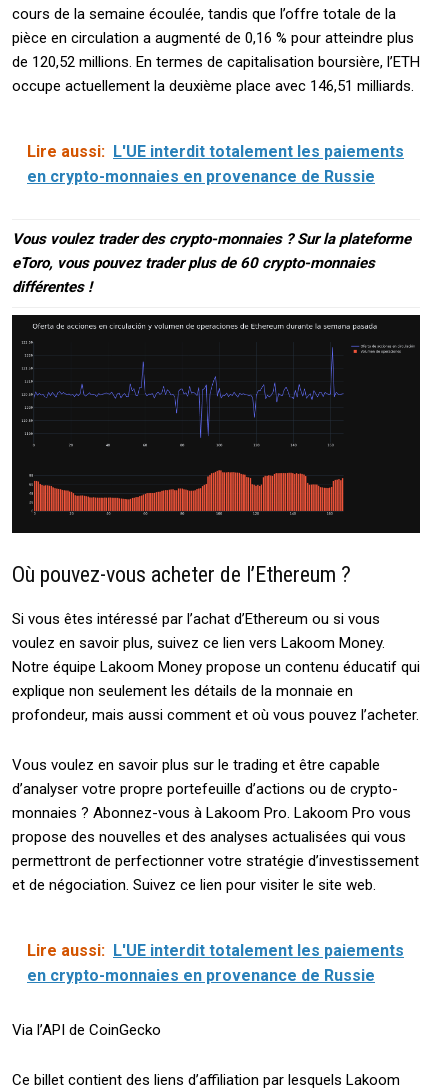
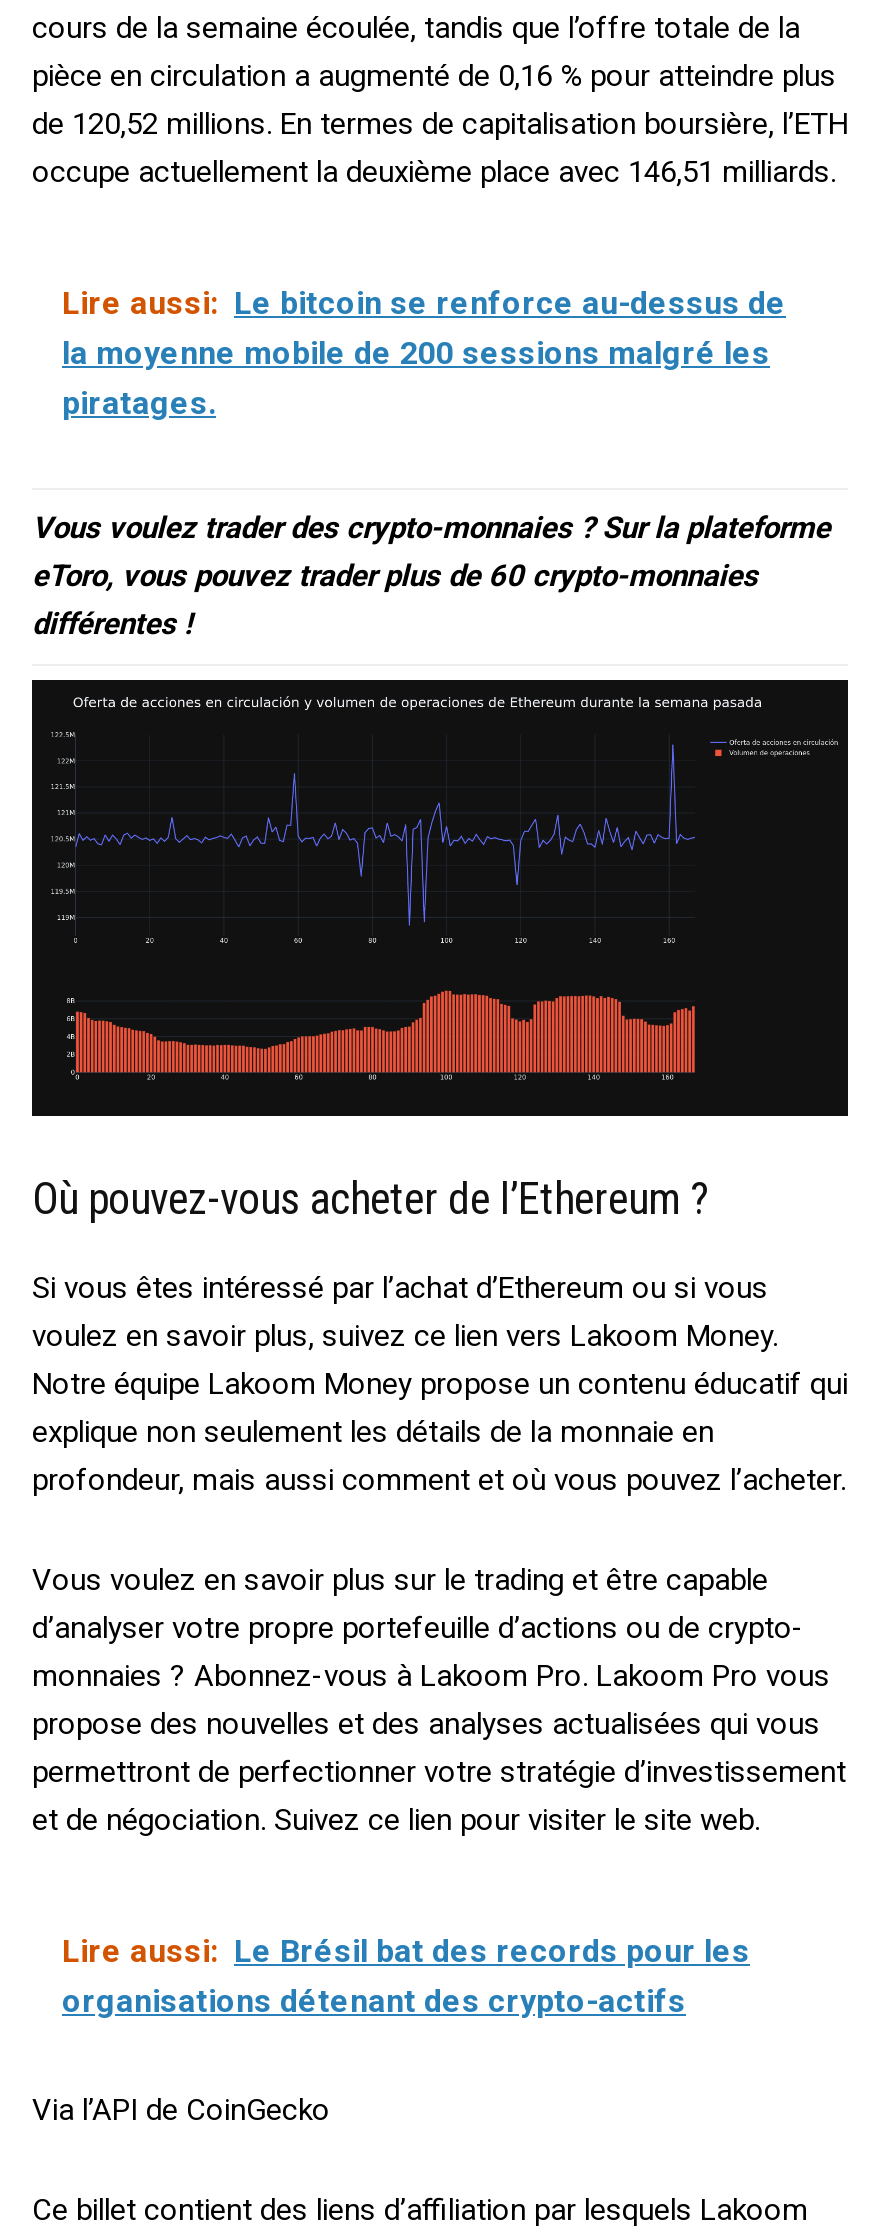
[27,142,404,186] Lire aussi: L'UE interdit totalement les paiements | en crypto-monnaies en provenance de Russie -> [62,283,786,421] Lire aussi: Le bitcoin se renforce au-dessus de | la moyenne mobile de 200 sessions malgré les | piratages.
[27,941,404,985] Lire aussi: L'UE interdit totalement les paiements | en crypto-monnaies en provenance de Russie -> [62,1931,750,2019] Lire aussi: Le Brésil bat des records pour les | organisations détenant des crypto-actifs

